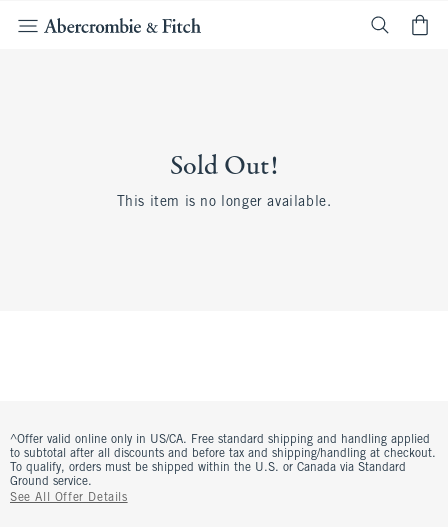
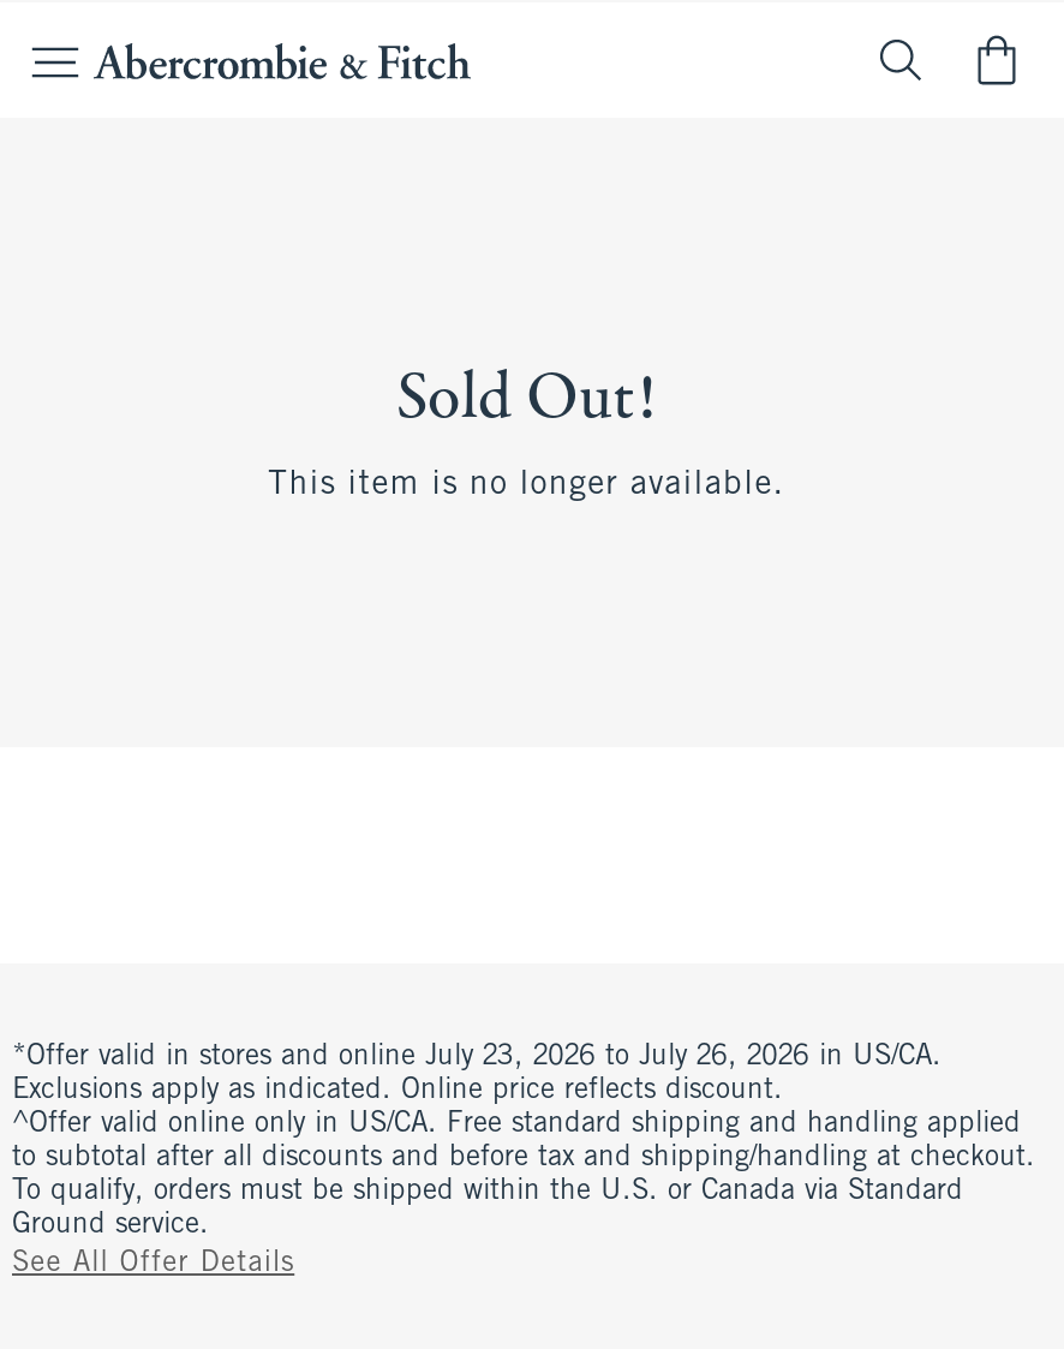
none -> [12,1043,942,1105] *Offer valid in stores and online July 23, 2026 to July 26, 2026 in US/CA. | Exclusions apply as indicated. Online price reflects discount.

